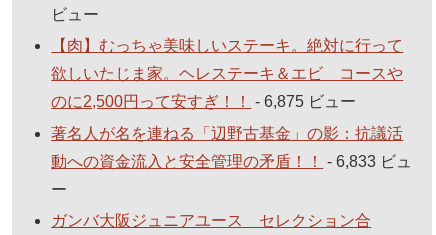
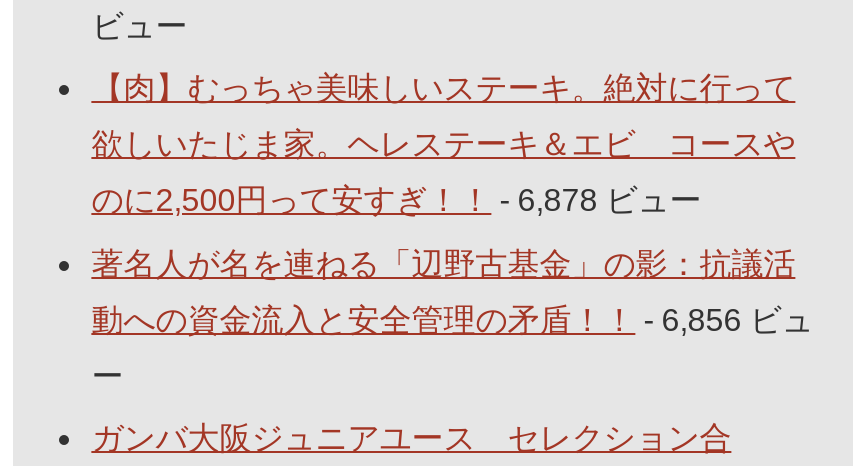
[51,93,356,110] のに2,500円って安すぎ！！- 6,875 ビュー -> [91,184,701,218] のに2,500円って安すぎ！！- 6,878 ビュー
[51,153,412,170] 動への資金流入と安全管理の矛盾！！- 6,833 ビュ -> [91,302,813,336] 動への資金流入と安全管理の矛盾！！- 6,856 ビュ

